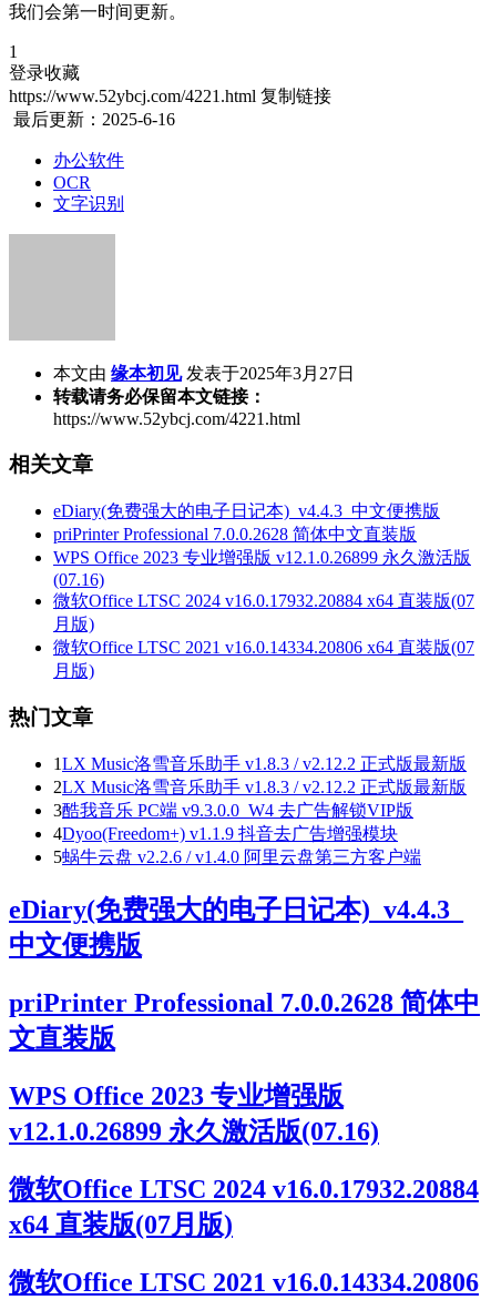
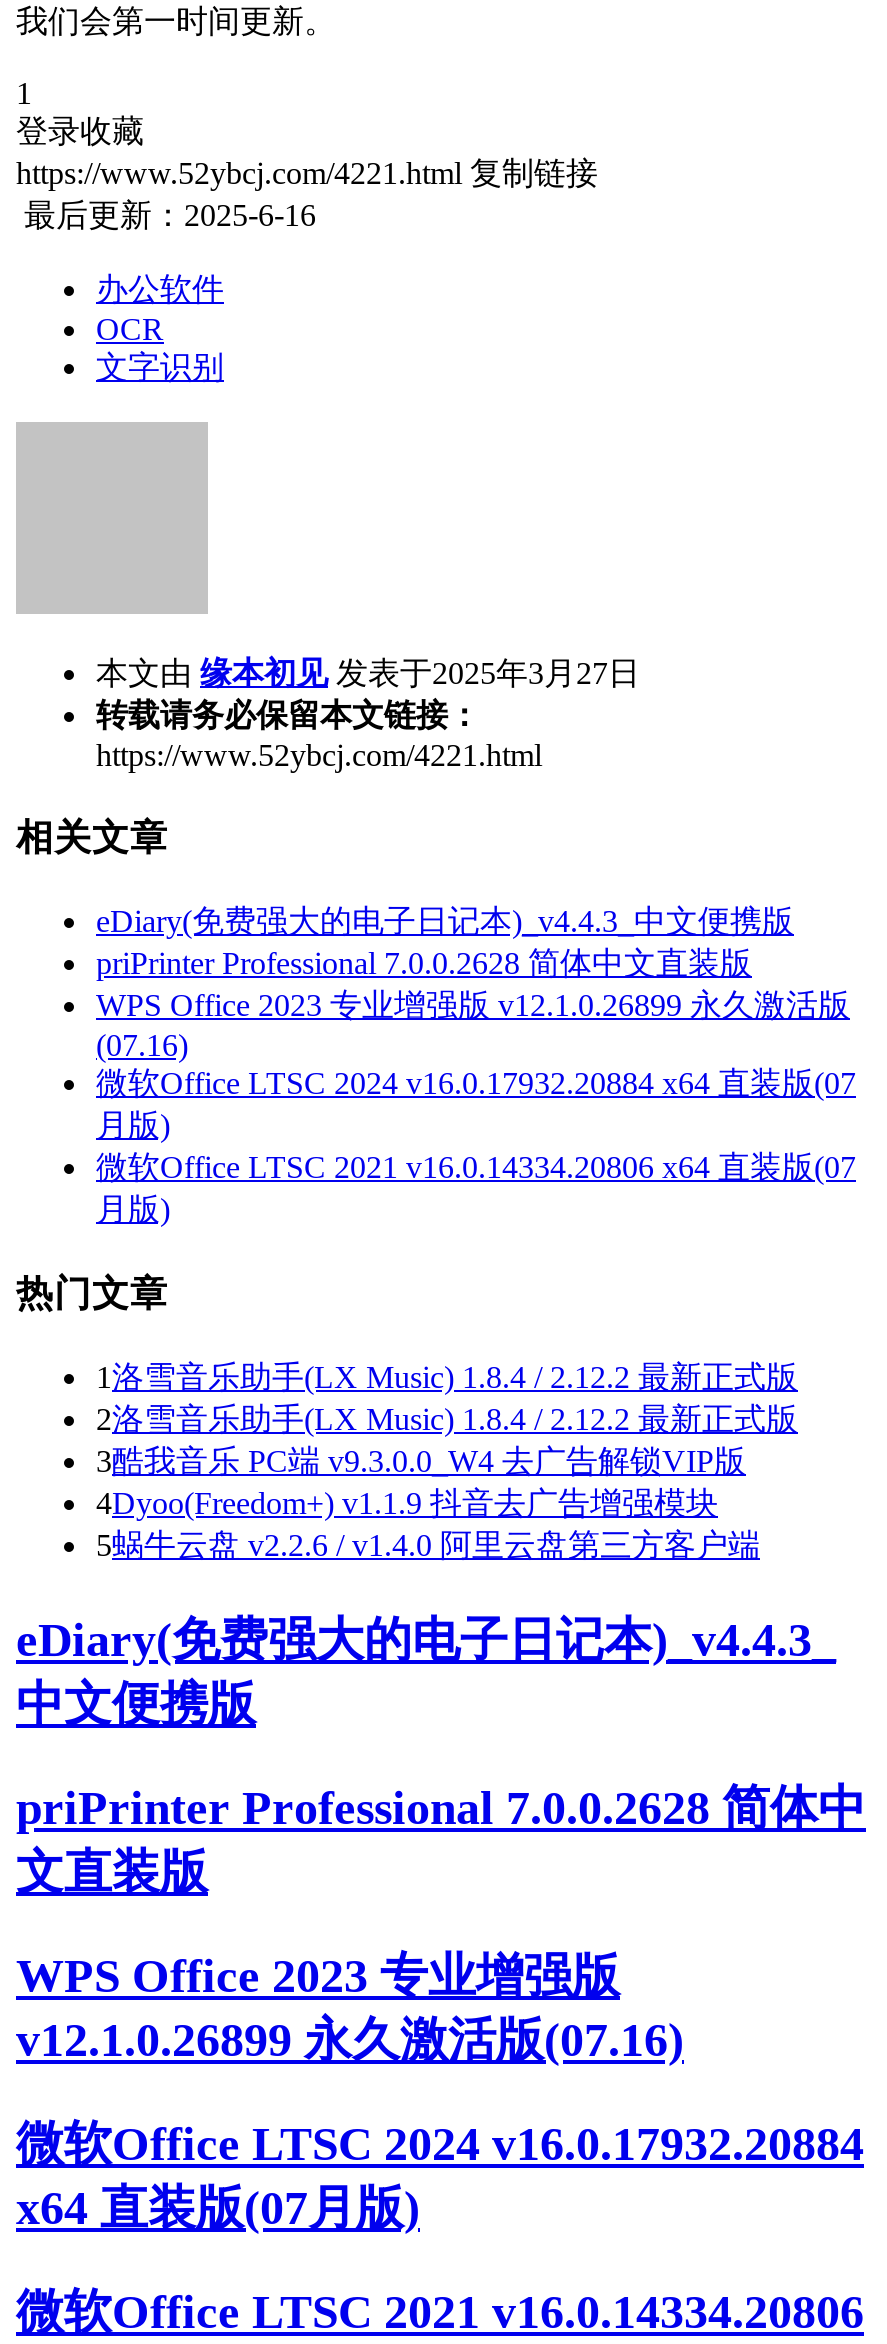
[53,754,467,797] 1LX Music洛雪音乐助手 v1.8.3 / v2.12.2 正式版最新版 | 2LX Music洛雪音乐助手 v1.8.3 / v2.12.2 正式版最新版 -> [96,1360,798,1436] 1洛雪音乐助手(LX Music) 1.8.4 / 2.12.2 最新正式版 | 2洛雪音乐助手(LX Music) 1.8.4 / 2.12.2 最新正式版

